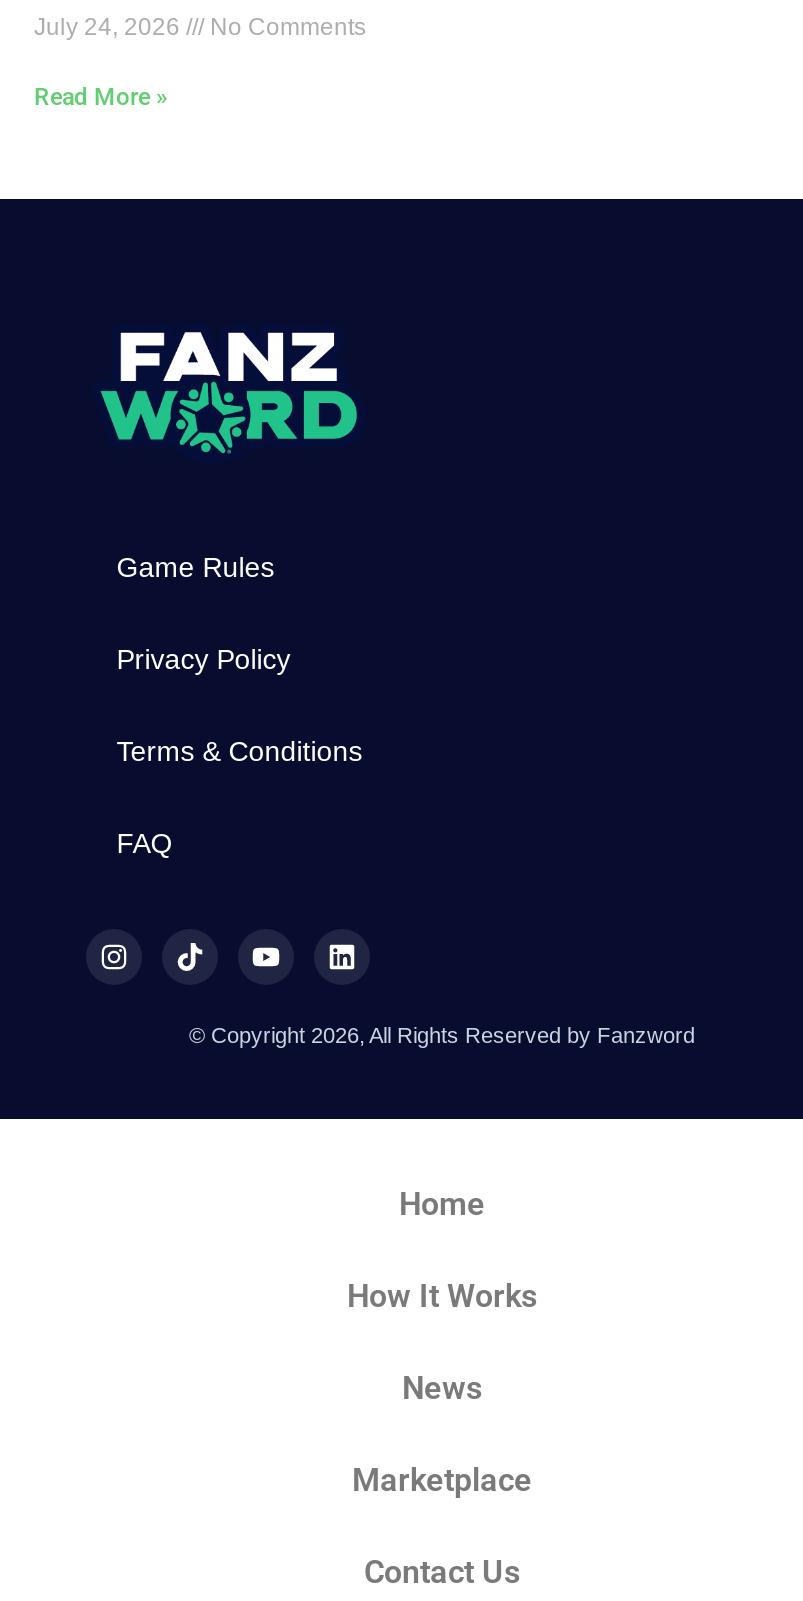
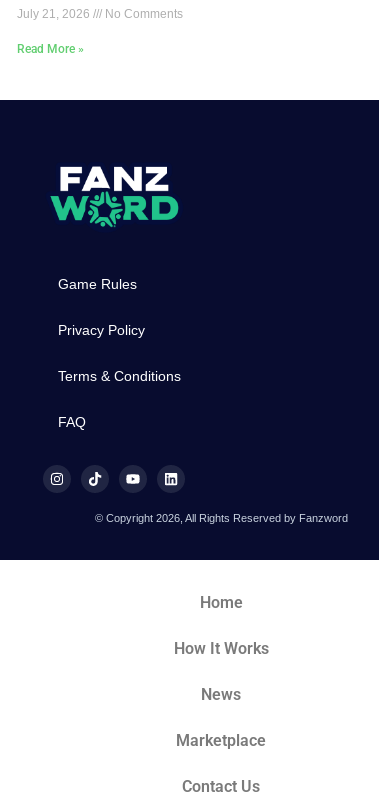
[34,12,366,40] July 24, 2026 No Comments -> [17,6,183,20] July 21, 2026 No Comments

